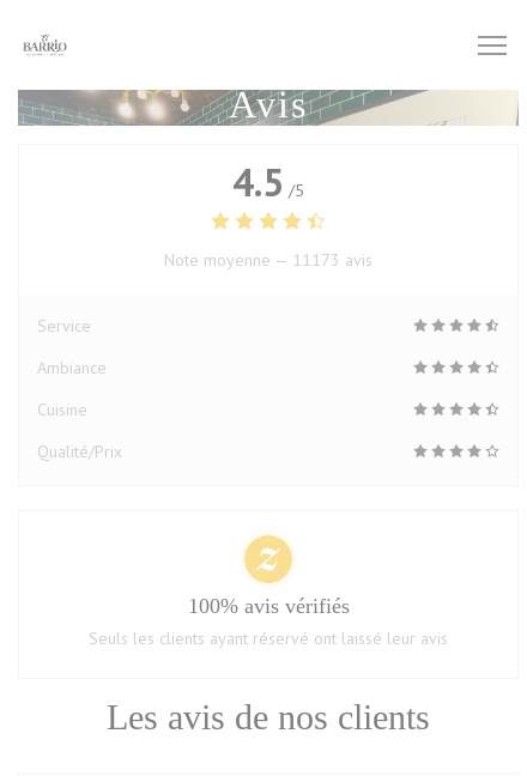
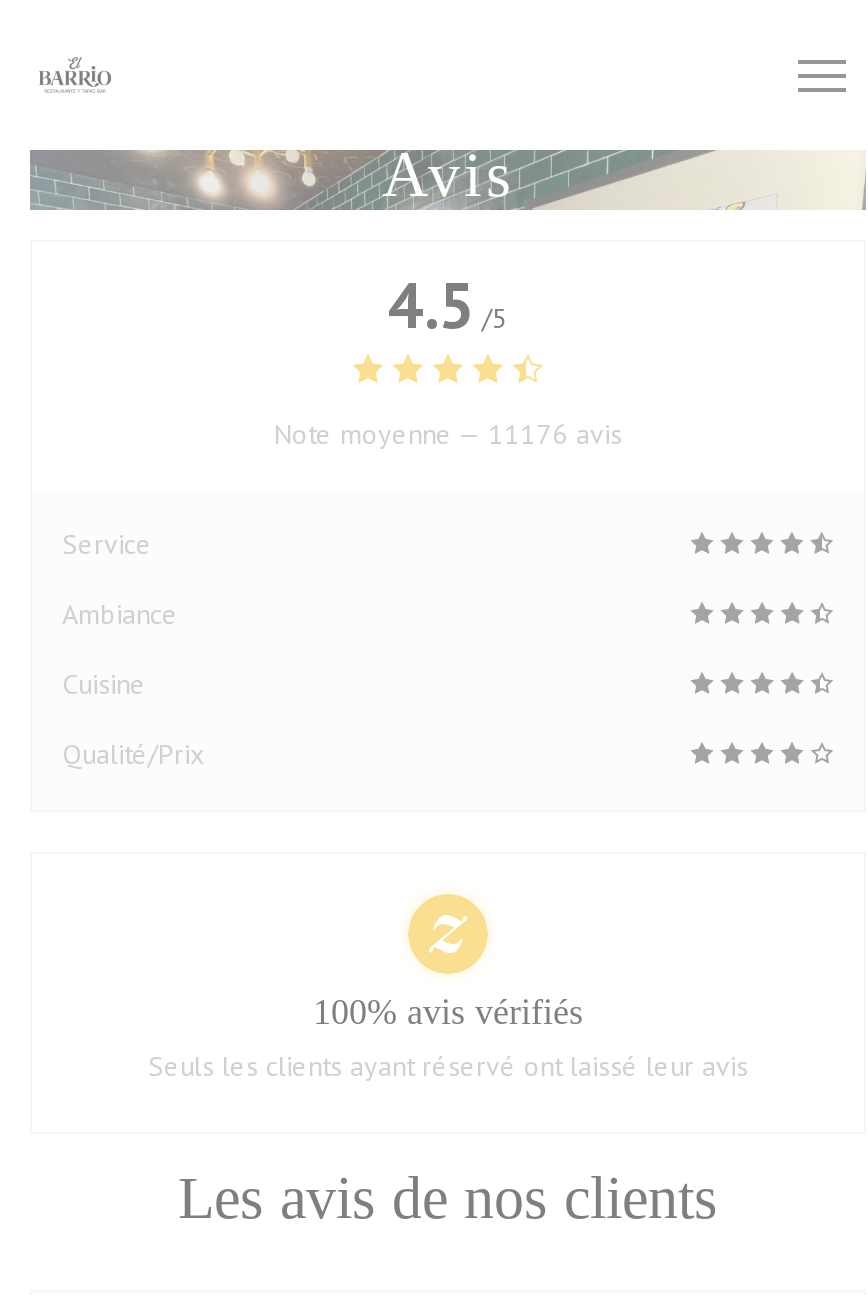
[164,249,372,271] Note moyenne — 11173 avis -> [274,416,622,452] Note moyenne — 11176 avis

